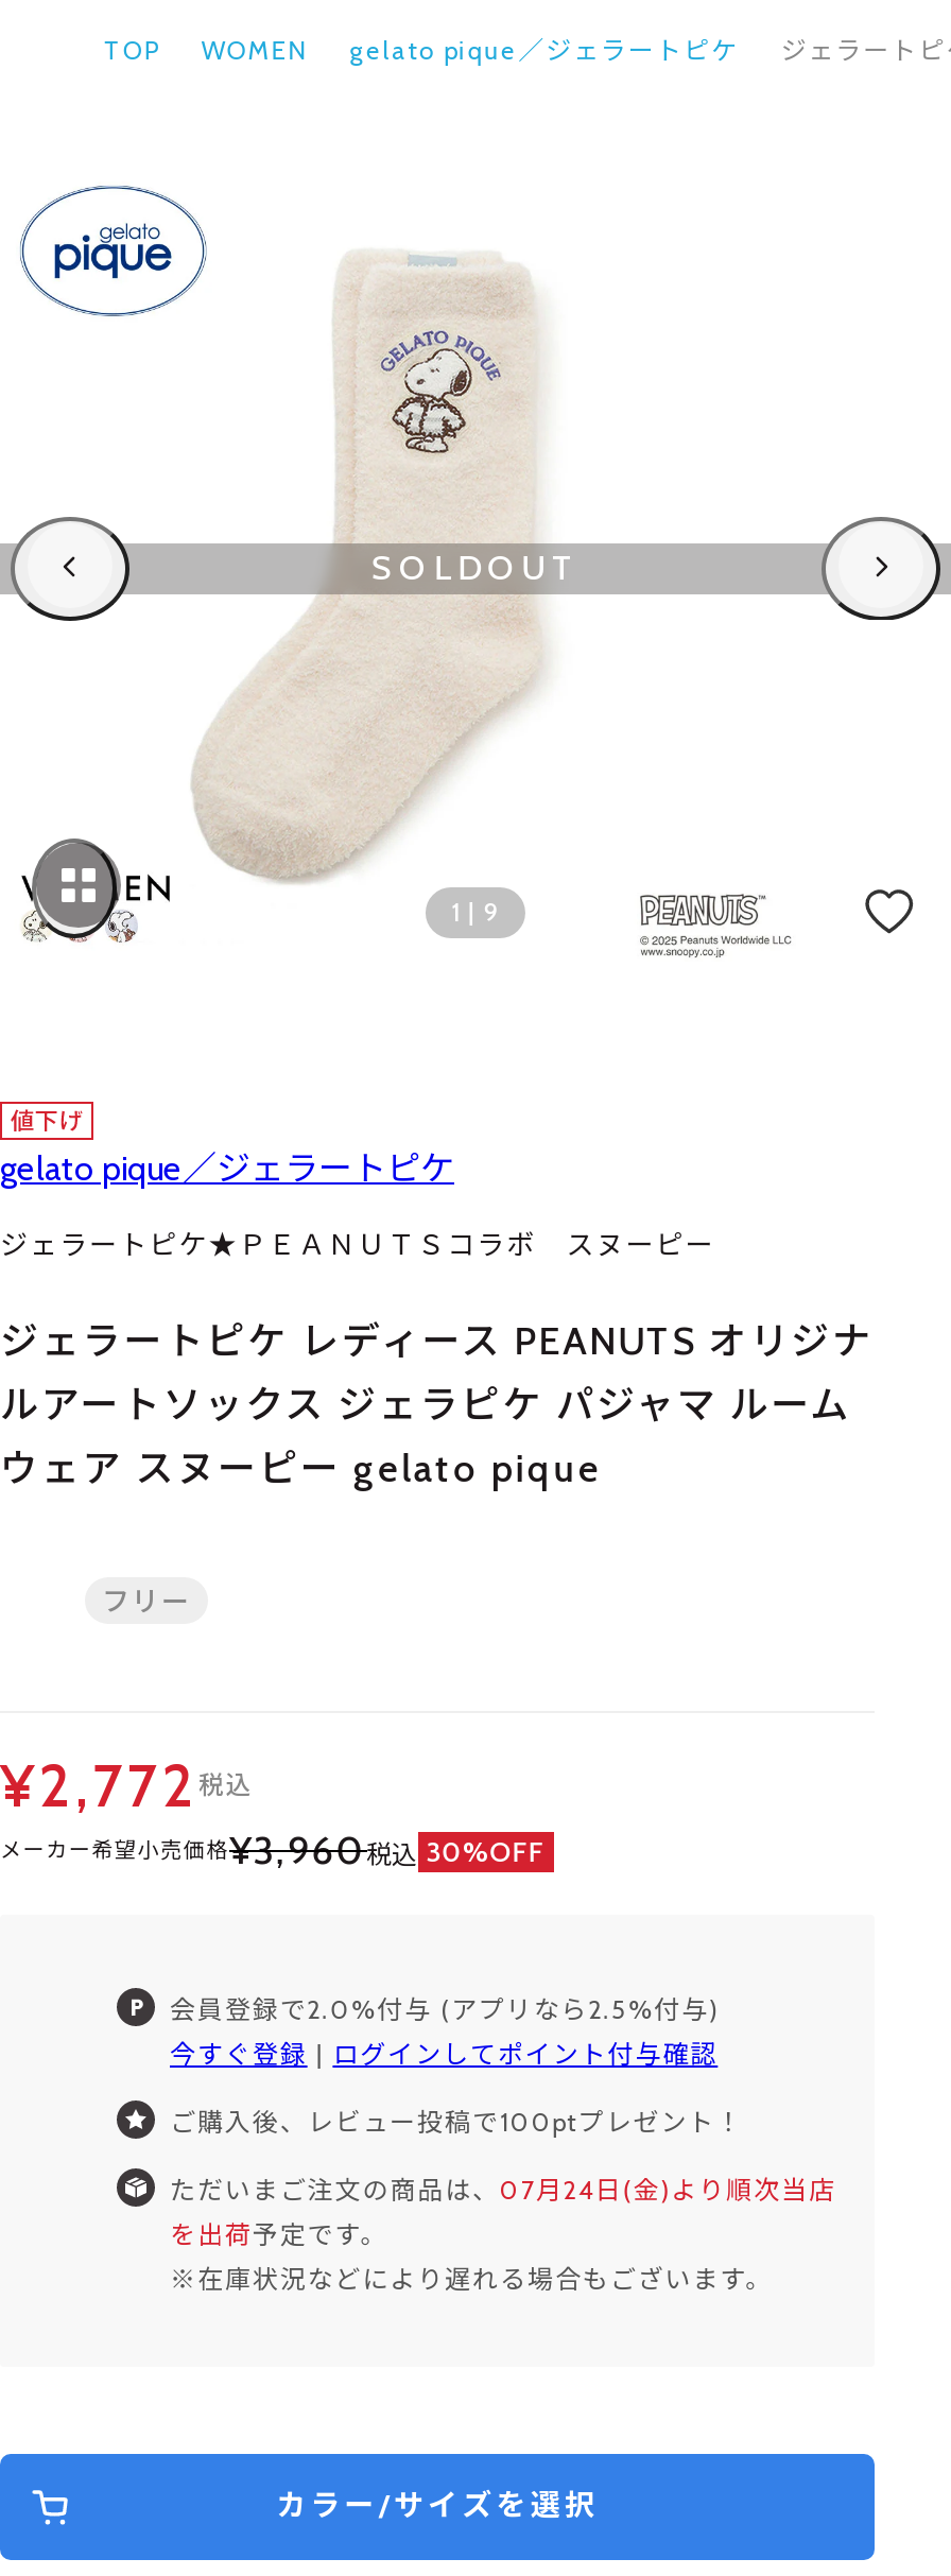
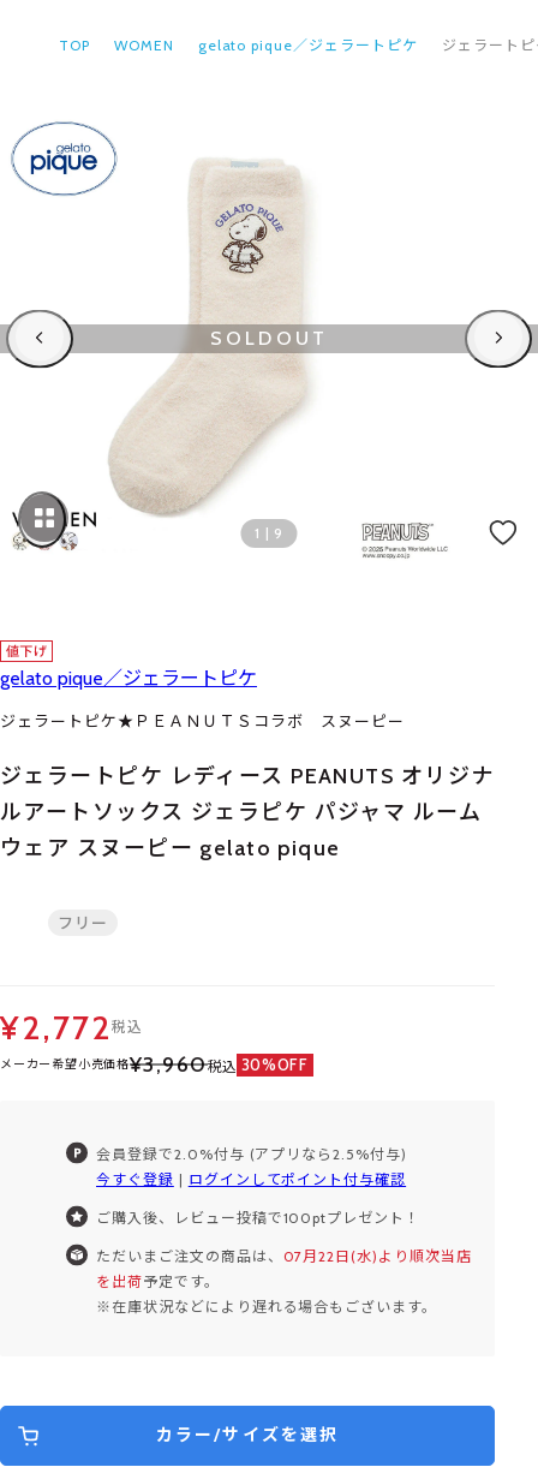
[170,2173,836,2205] ただいまご注文の商品は、07月24日(金)より順次当店 -> [96,1247,472,1265] ただいまご注文の商品は、07月22日(水)より順次当店

